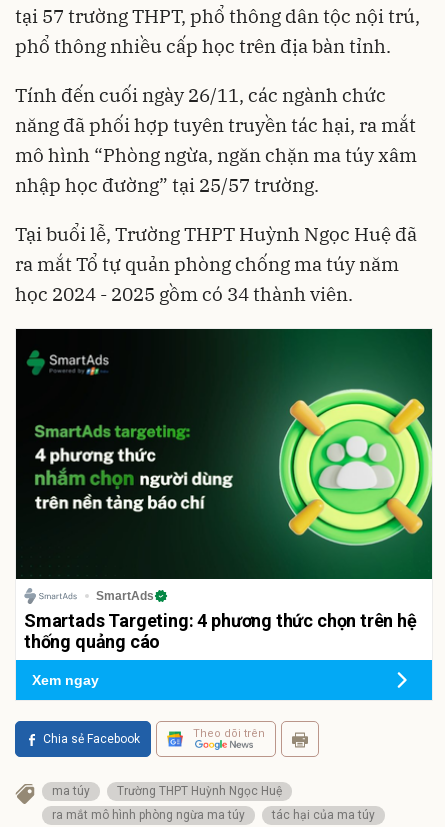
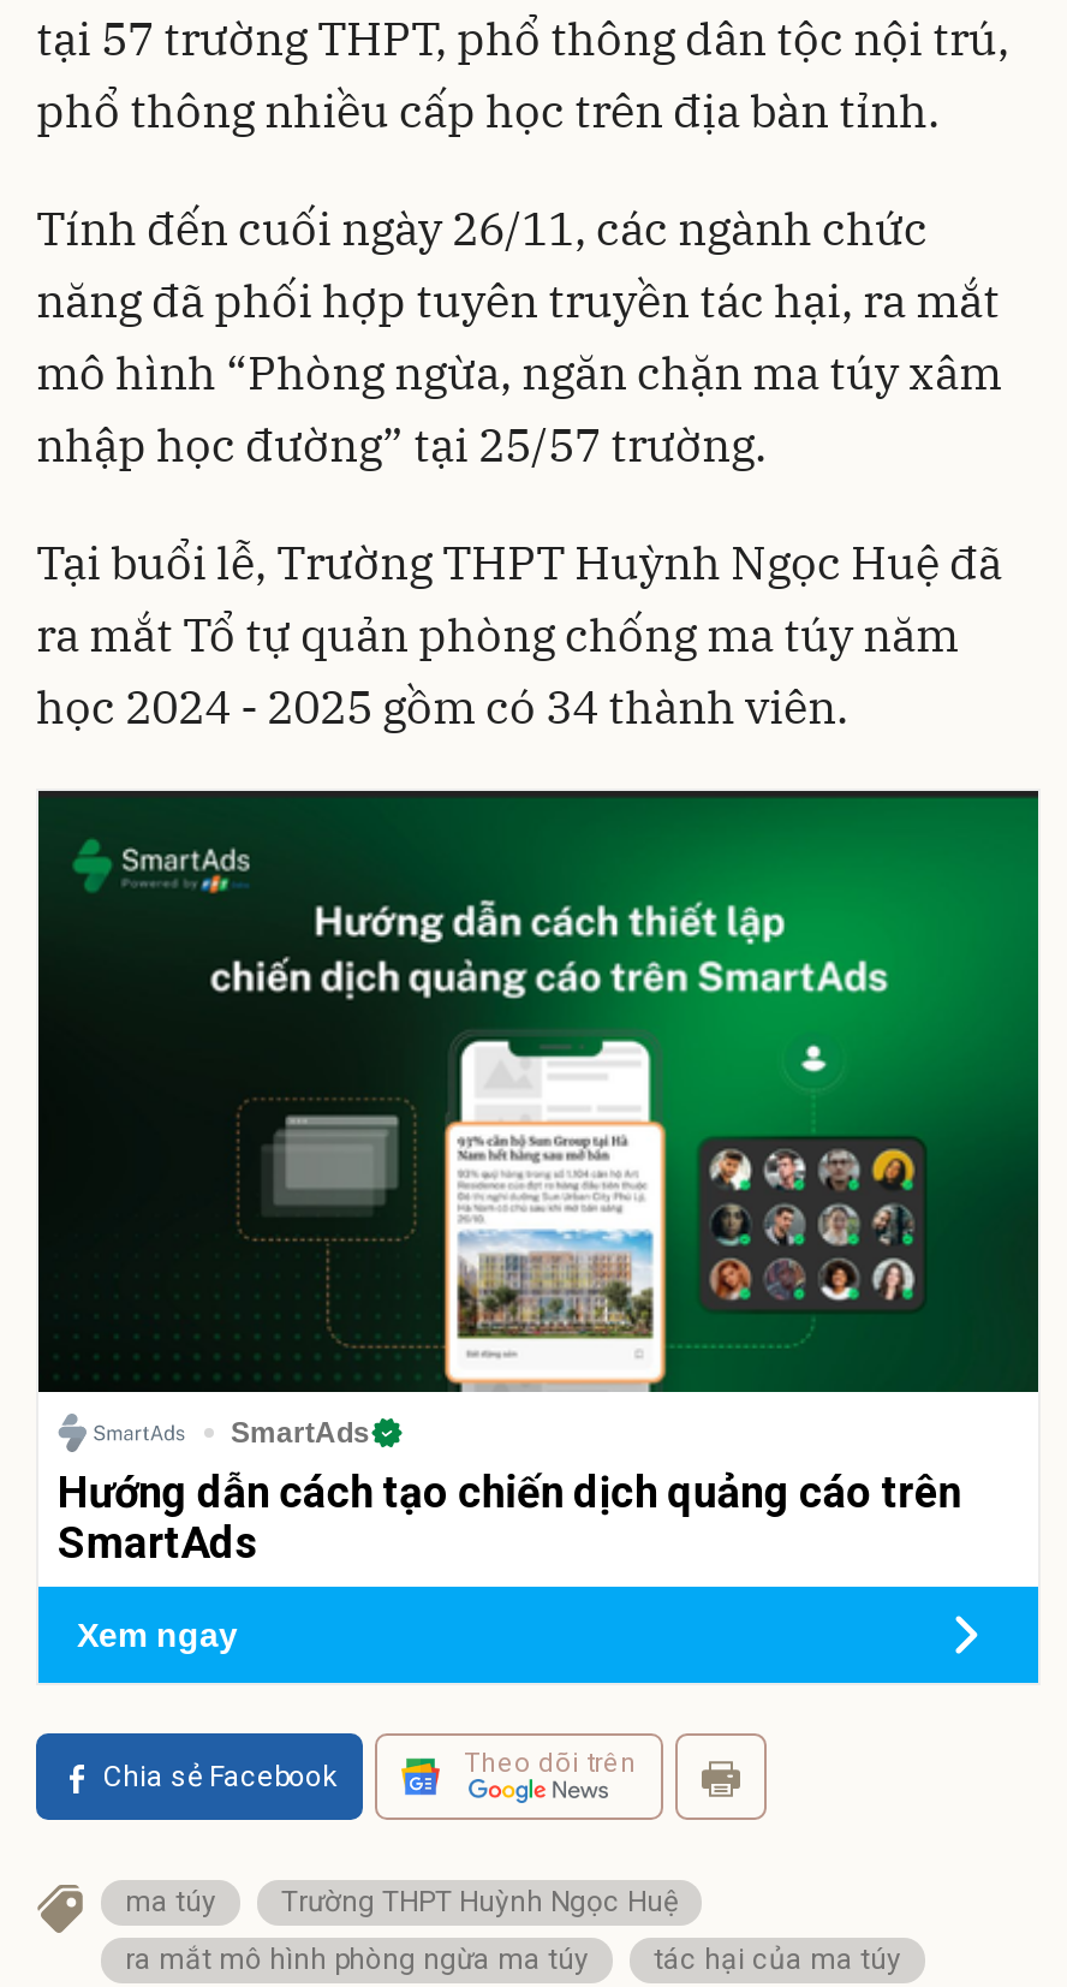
[16,329,433,652] [image] | Smartads Targeting: 4 phương thức chọn trên hệ | thống quảng cáo -> [38,791,1041,1567] [image] | Hướng dẫn cách tạo chiến dịch quảng cáo trên | SmartAds

